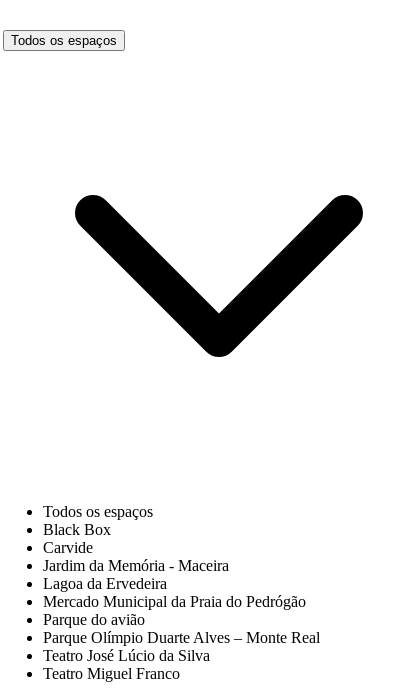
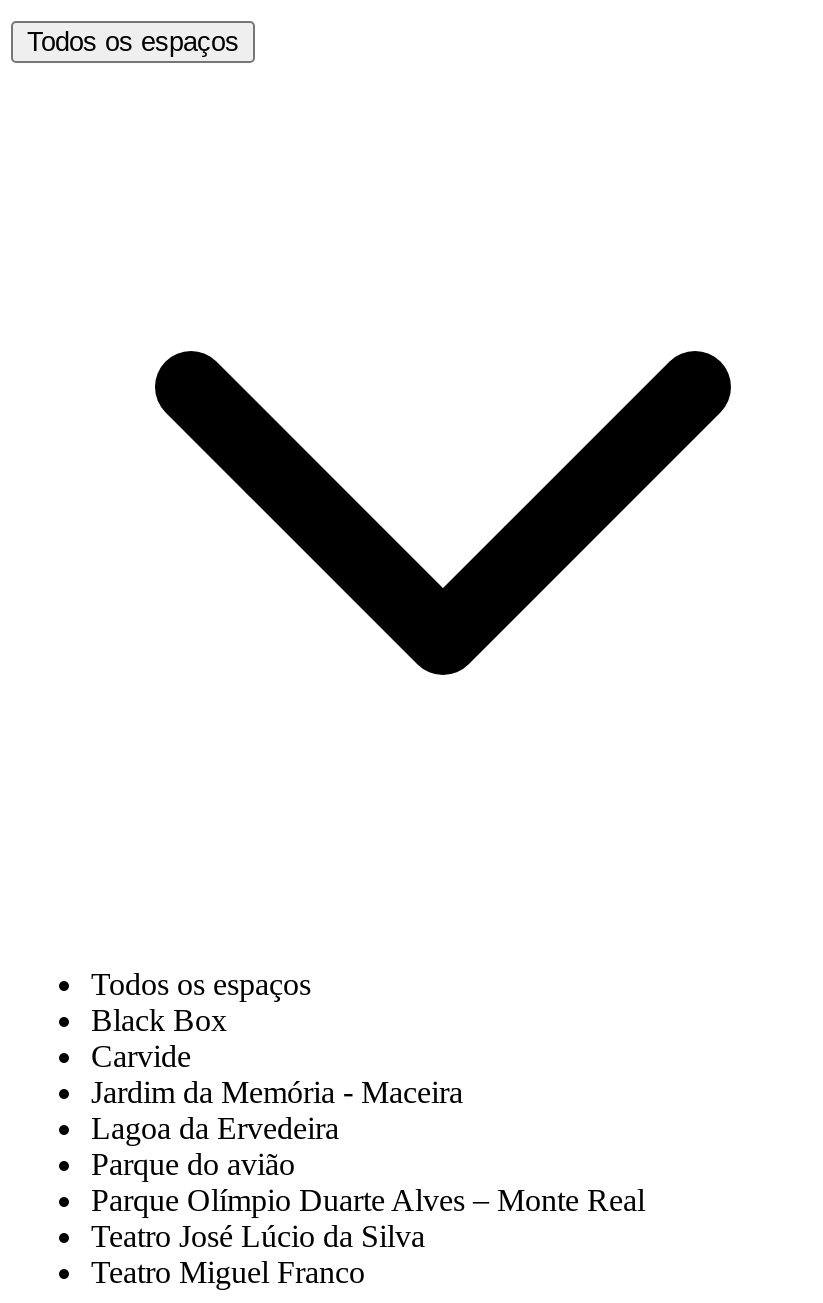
[43,593,306,610] Mercado Municipal da Praia do Pedrógão -> none

